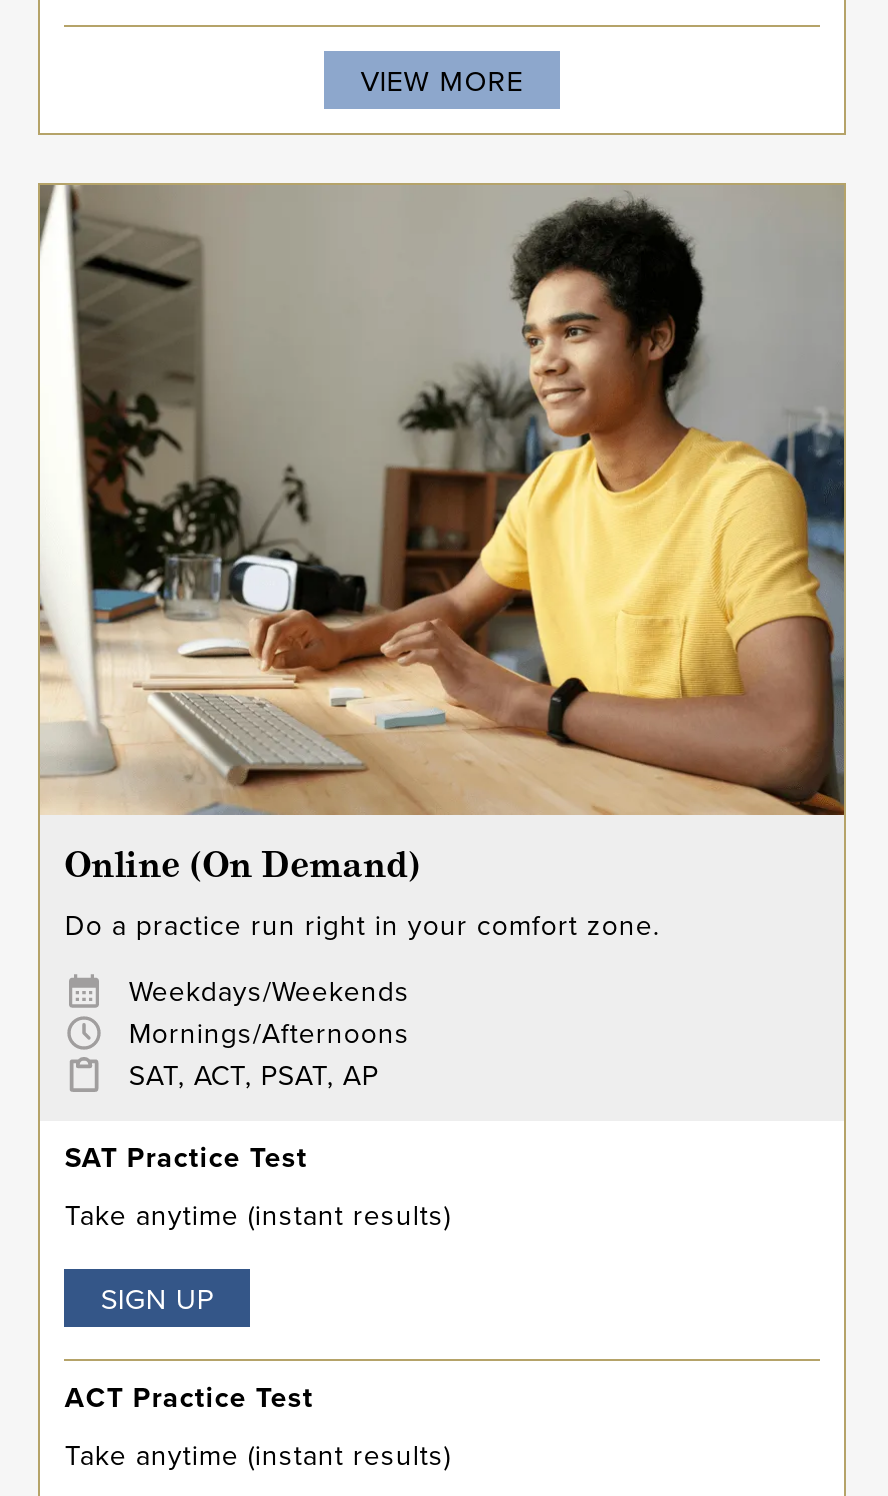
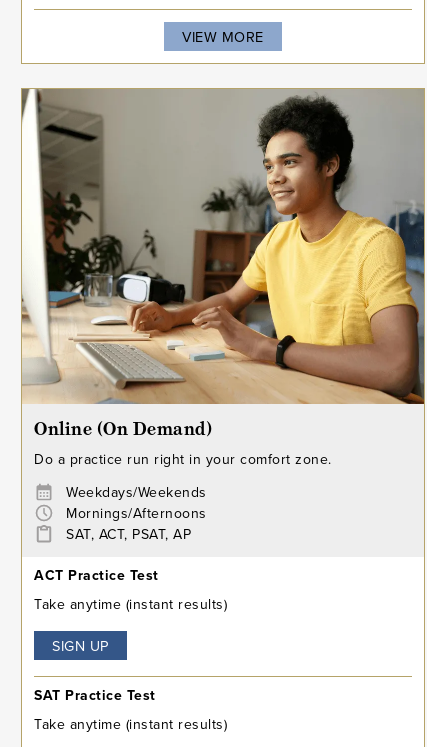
moved [65,1138,308,1178] -> [34,685,156,705]: SAT Practice Test
moved [65,1378,314,1418] -> [34,565,159,585]: ACT Practice Test

